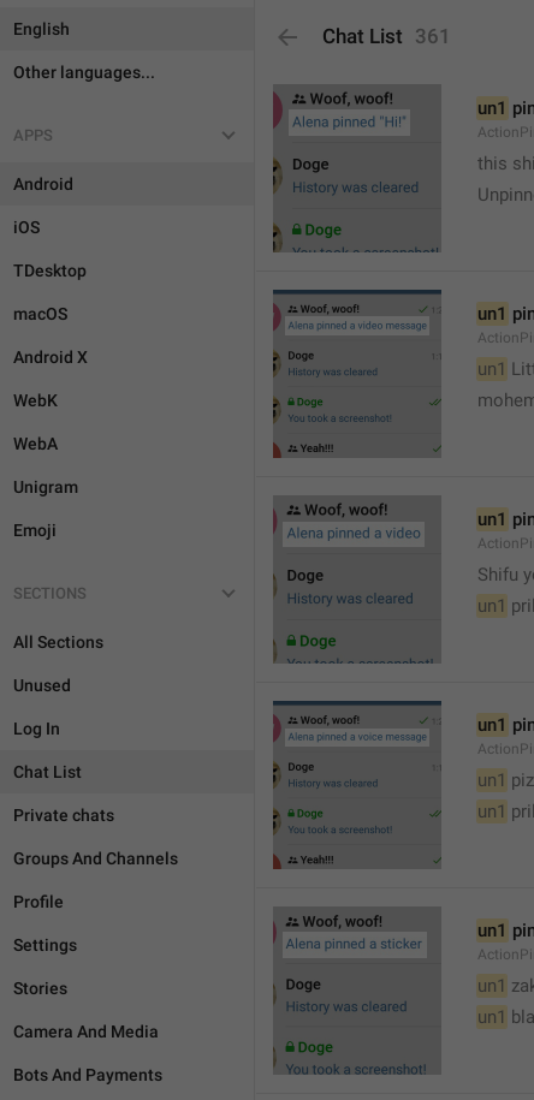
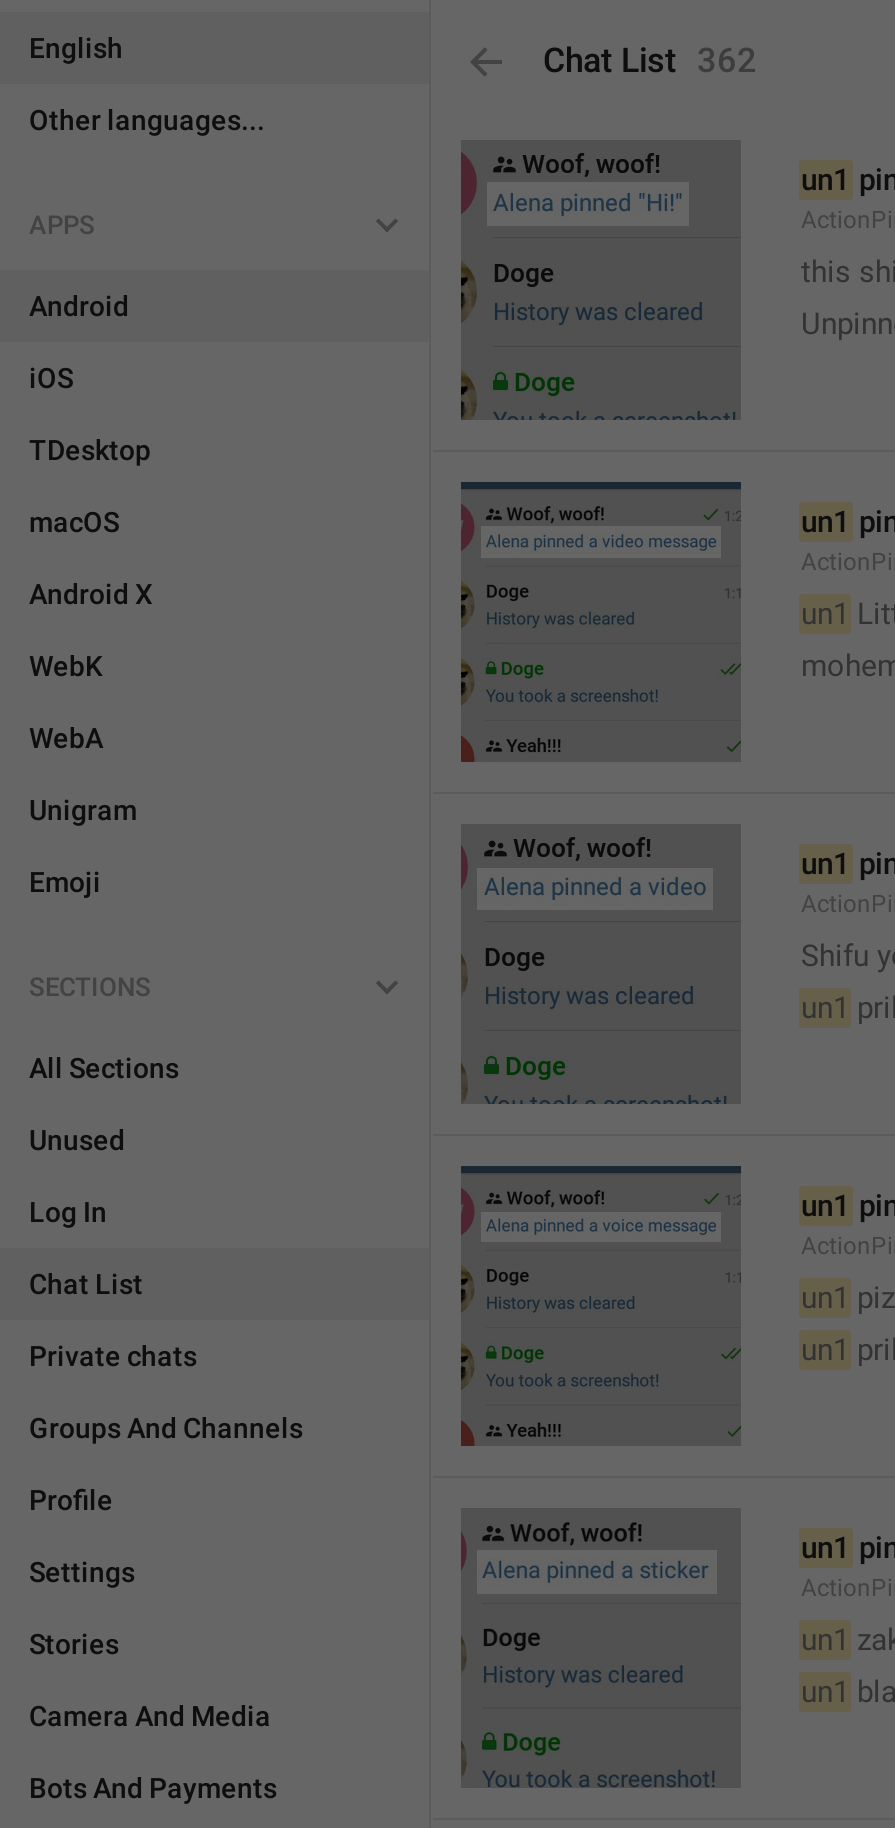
[322,24,451,48] Chat List 361 -> [543,40,757,80] Chat List 362

